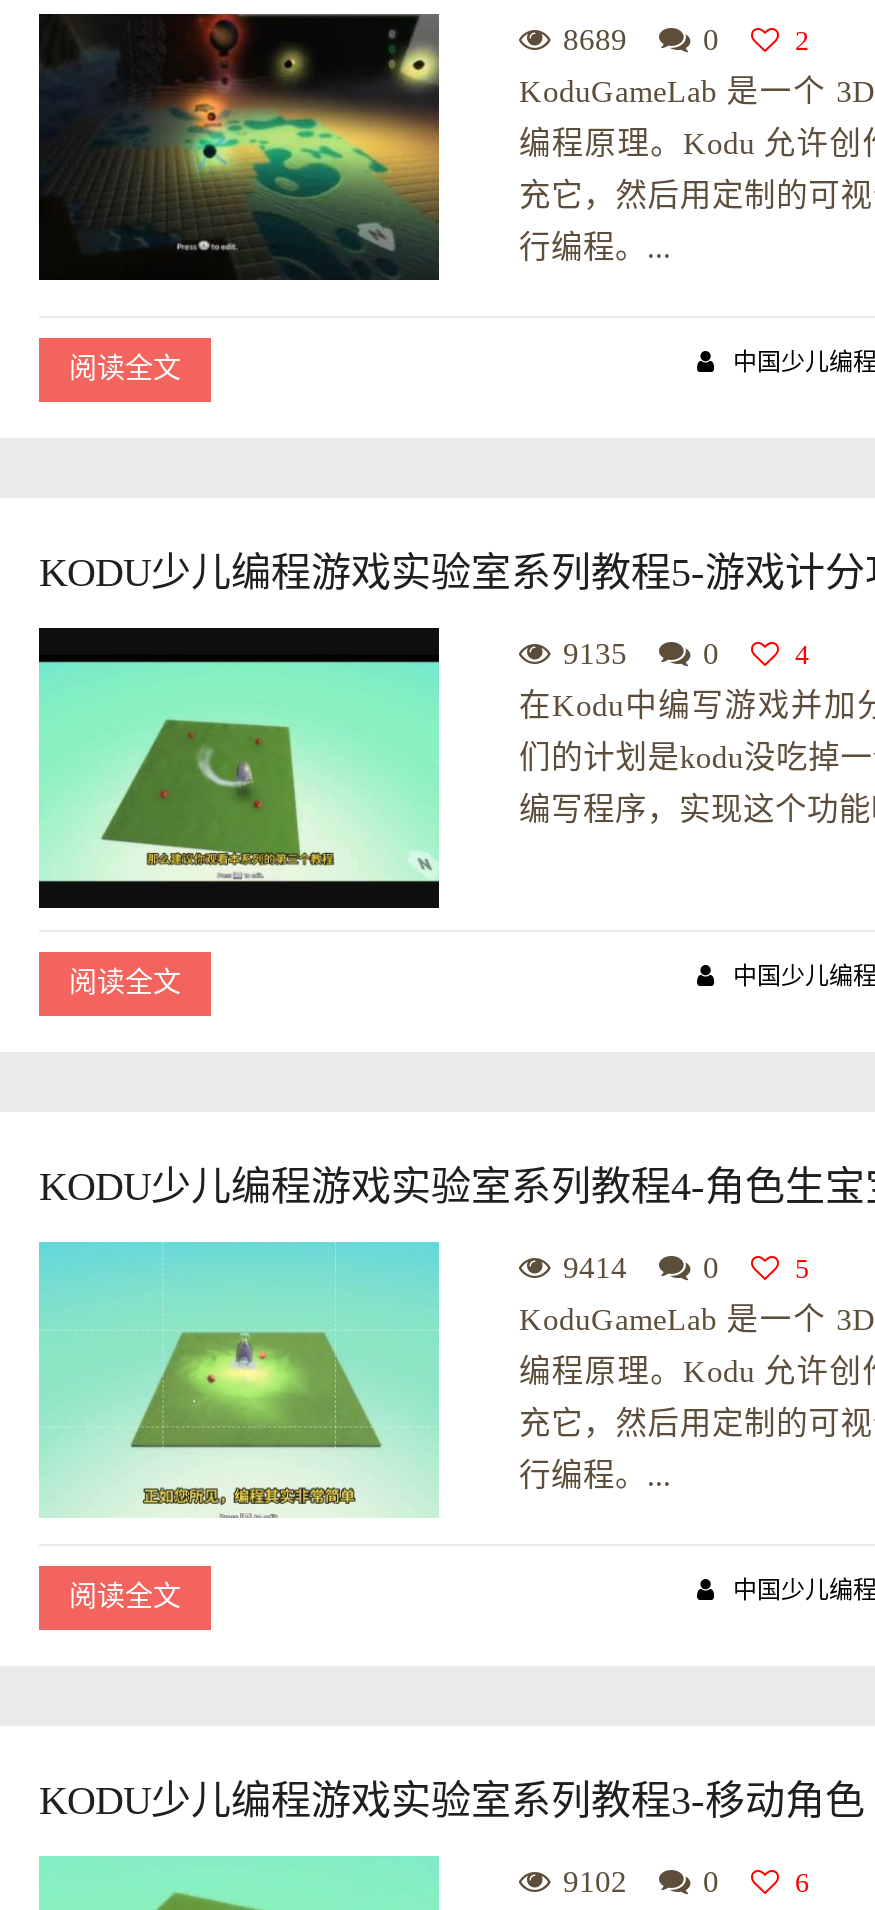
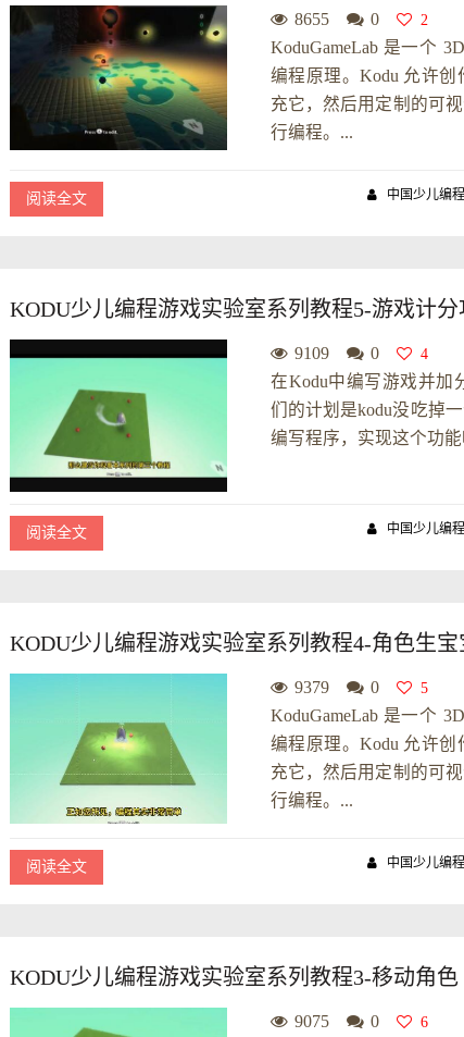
[547,22,809,56] 8689 0 2 -> [286,10,428,28] 8655 0 2
[547,636,809,670] 9135 0 4 -> [286,344,428,362] 9109 0 4
[547,1250,809,1284] 9414 0 5 -> [286,678,428,696] 9379 0 5
[547,1864,809,1898] 9102 0 6 -> [286,1012,428,1030] 9075 0 6

